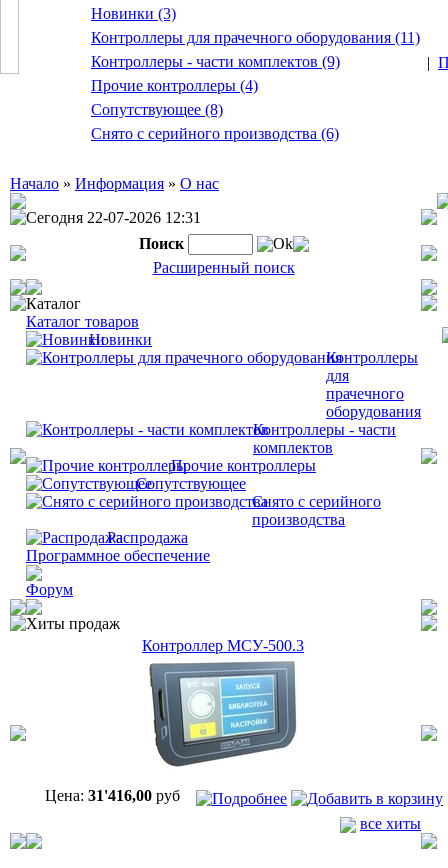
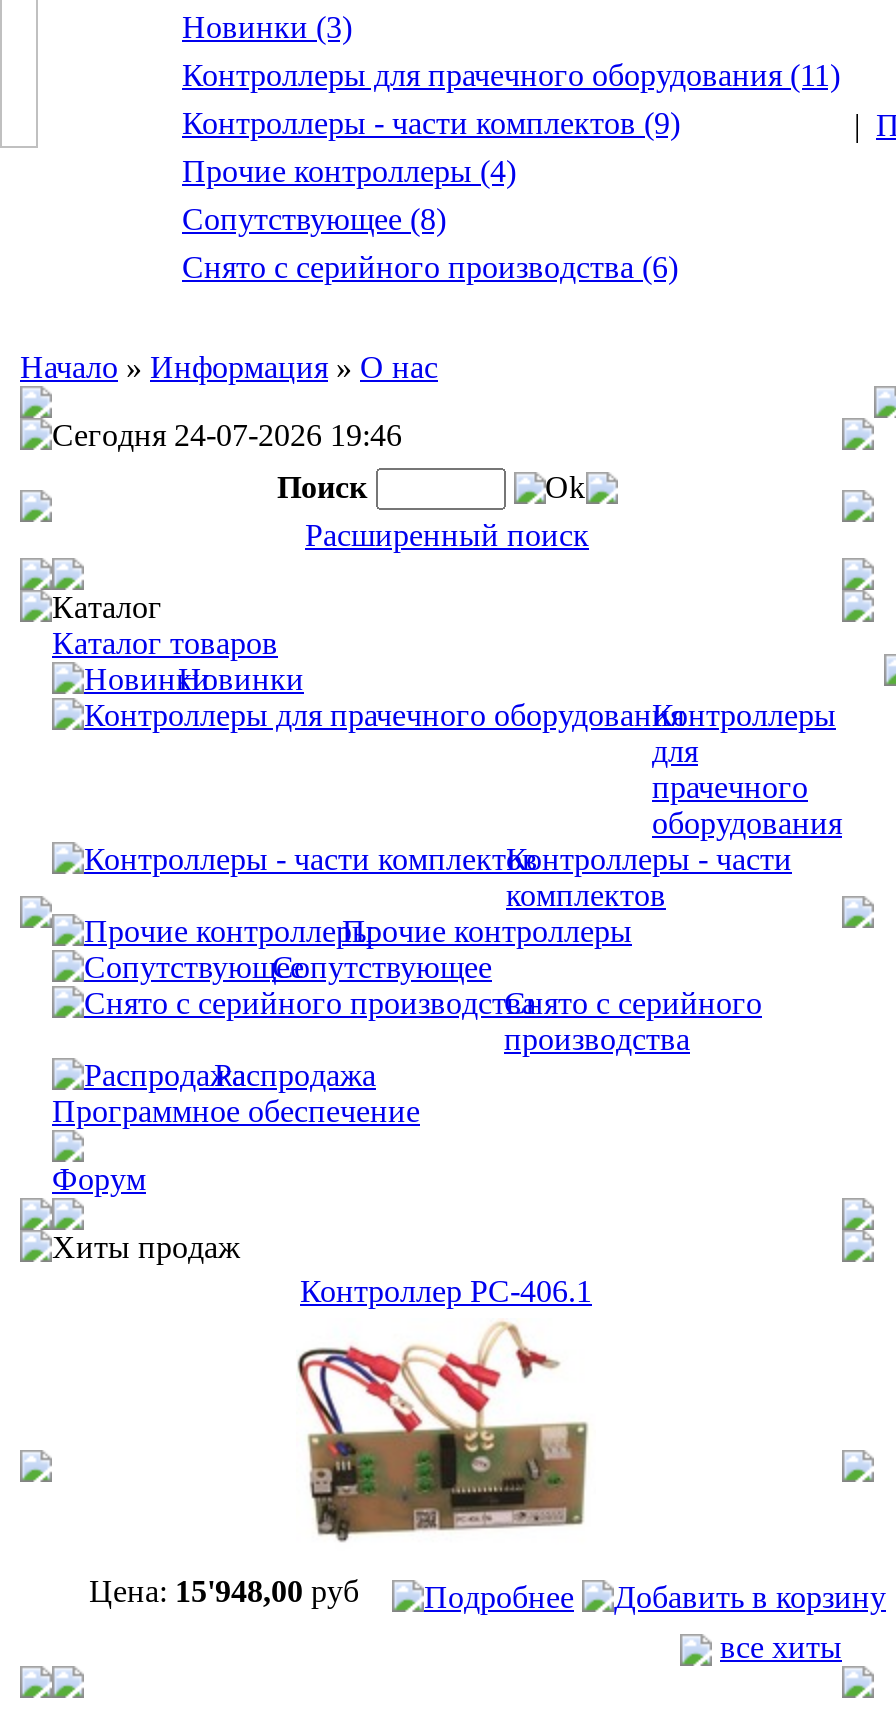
[26,209,201,226] Сегодня 22-07-2026 12:31 -> [52,418,402,452] Сегодня 24-07-2026 19:46
[142,637,304,654] Контроллер МСУ-500.3 -> [300,1274,592,1308] Контроллер РС-406.1
[44,662,297,804] [image] | Цена: 31'416,00 руб -> [89,1324,592,1608] [image] | Цена: 15'948,00 руб

